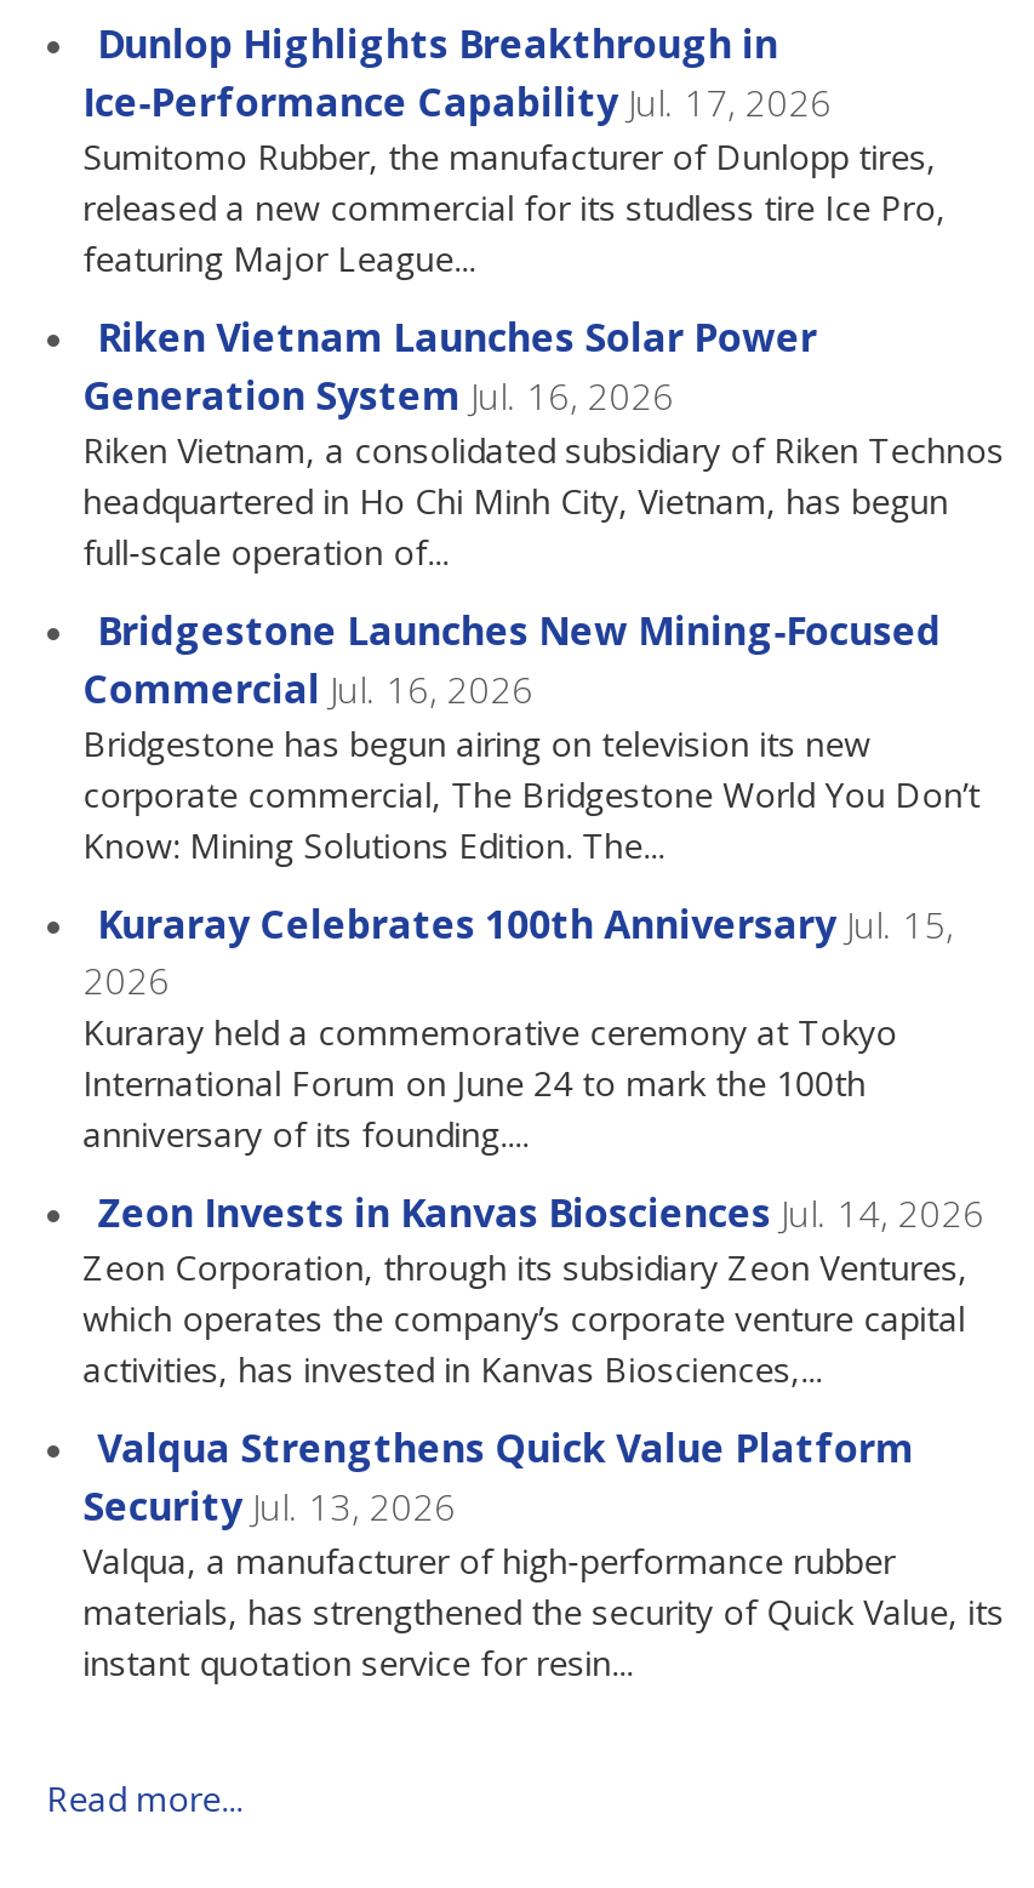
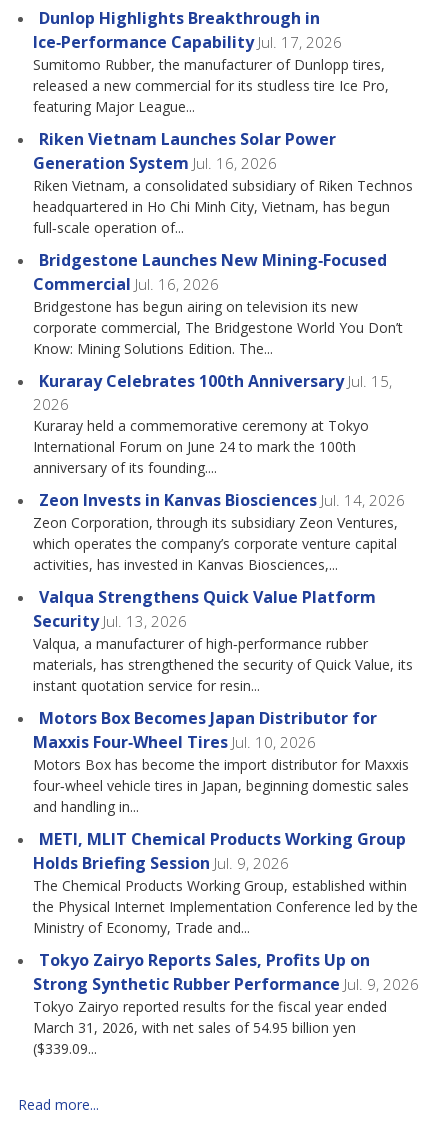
none -> [33,707,419,1058] Motors Box Becomes Japan Distributor for | Maxxis Four‑Wheel Tires Jul. 10, 2026 | Motors Box has become the import distributor for Maxxis | four‑wheel vehicle tires in Japan, beginning domestic sales | and handling in... | METI, MLIT Chemical Products Working Group | Holds Briefing Session Jul. 9, 2026 | The Chemical Products Working Group, established within | the Physical Internet Implementation Conference led by the | Ministry of Economy, Trade and... | Tokyo Zairyo Reports Sales, Profits Up on | Strong Synthetic Rubber Performance Jul. 9, 2026 | Tokyo Zairyo reported results for the fiscal year ended | March 31, 2026, with net sales of 54.95 billion yen | ($339.09...

